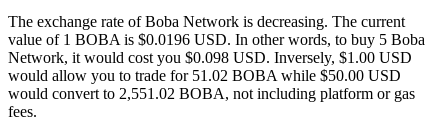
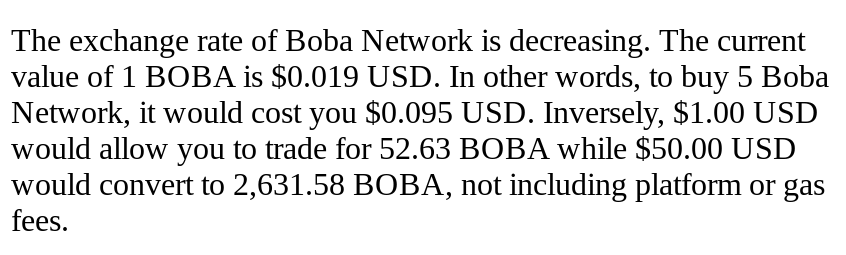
[8,30,425,47] value of 1 BOBA is $0.0196 USD. In other words, to buy 5 Boba -> [11,58,829,92] value of 1 BOBA is $0.019 USD. In other words, to buy 5 Boba
[8,48,412,65] Network, it would cost you $0.098 USD. Inversely, $1.00 USD -> [11,94,819,128] Network, it would cost you $0.095 USD. Inversely, $1.00 USD
[8,66,401,83] would allow you to trade for 51.02 BOBA while $50.00 USD -> [11,130,797,164] would allow you to trade for 52.63 BOBA while $50.00 USD
[8,84,415,101] would convert to 2,551.02 BOBA, not including platform or gas -> [11,166,825,200] would convert to 2,631.58 BOBA, not including platform or gas

